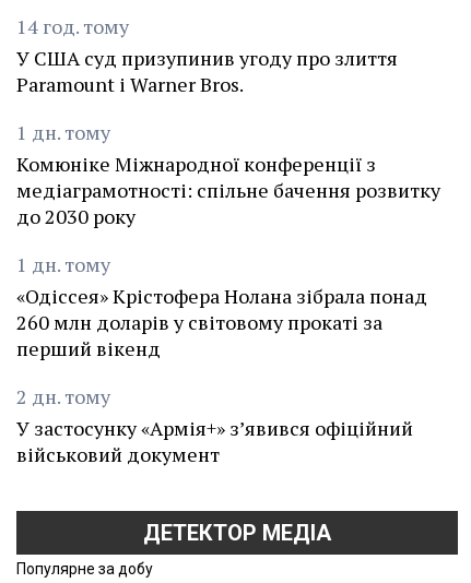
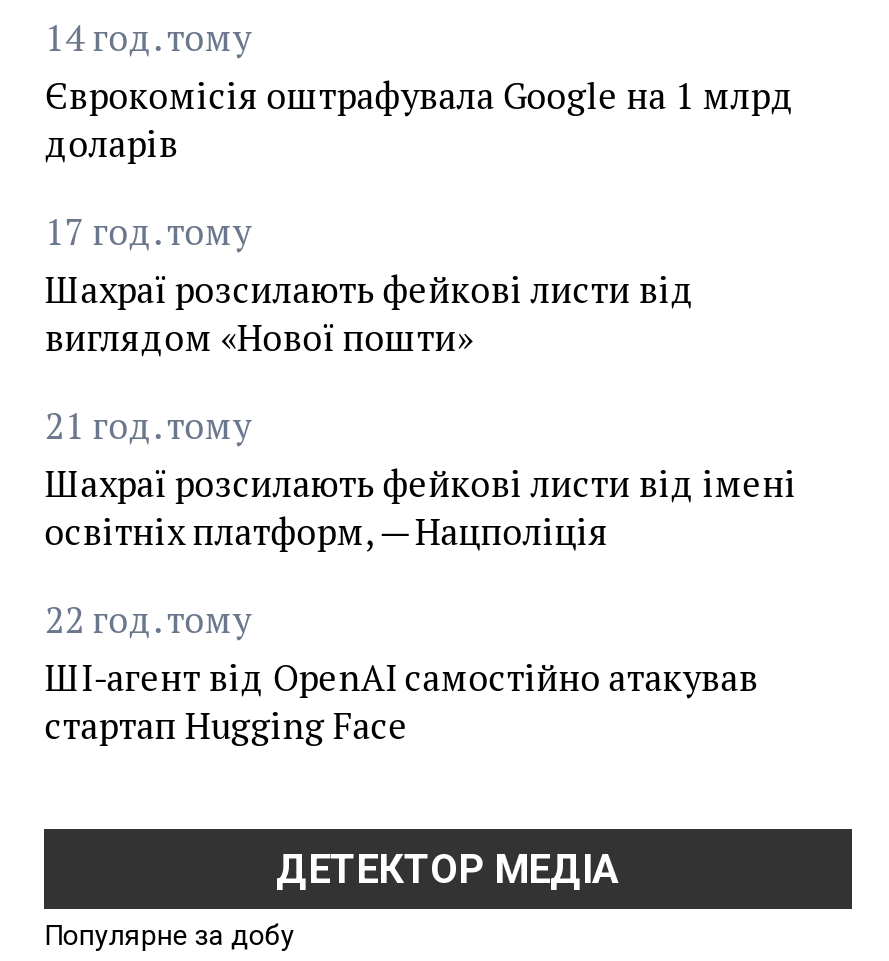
[17,45,398,98] У США суд призупинив угоду про злиття | Paramount і Warner Bros. -> [45,72,795,168] Єврокомісія оштрафувала Google на 1 млрд | доларів
[17,120,441,230] 1 дн. тому | Комюніке Міжнародної конференції з | медіаграмотності: спільне бачення розвитку | до 2030 року -> [45,208,695,362] 17 год. тому | Шахраї розсилають фейкові листи від | виглядом «Нової пошти»
[17,252,428,362] 1 дн. тому | «Одіссея» Крістофера Нолана зібрала понад | 260 млн доларів у світовому прокаті за | перший вікенд -> [45,402,797,556] 21 год. тому | Шахраї розсилають фейкові листи від імені | освітніх платформ, — Нацполіція
[17,384,414,468] 2 дн. тому | У застосунку «Армія+» зʼявився офіційний | військовий документ -> [45,596,759,750] 22 год. тому | ШІ-агент від OpenAI самостійно атакував | стартап Hugging Face

